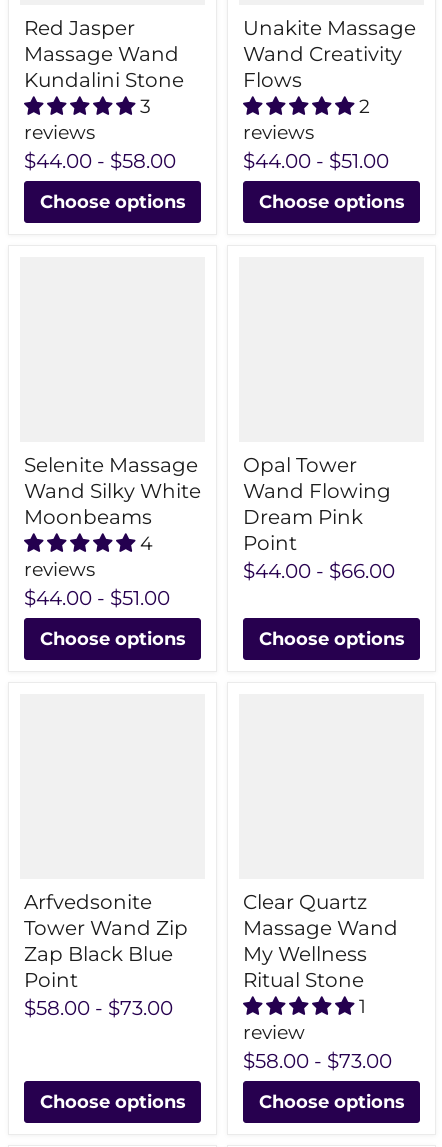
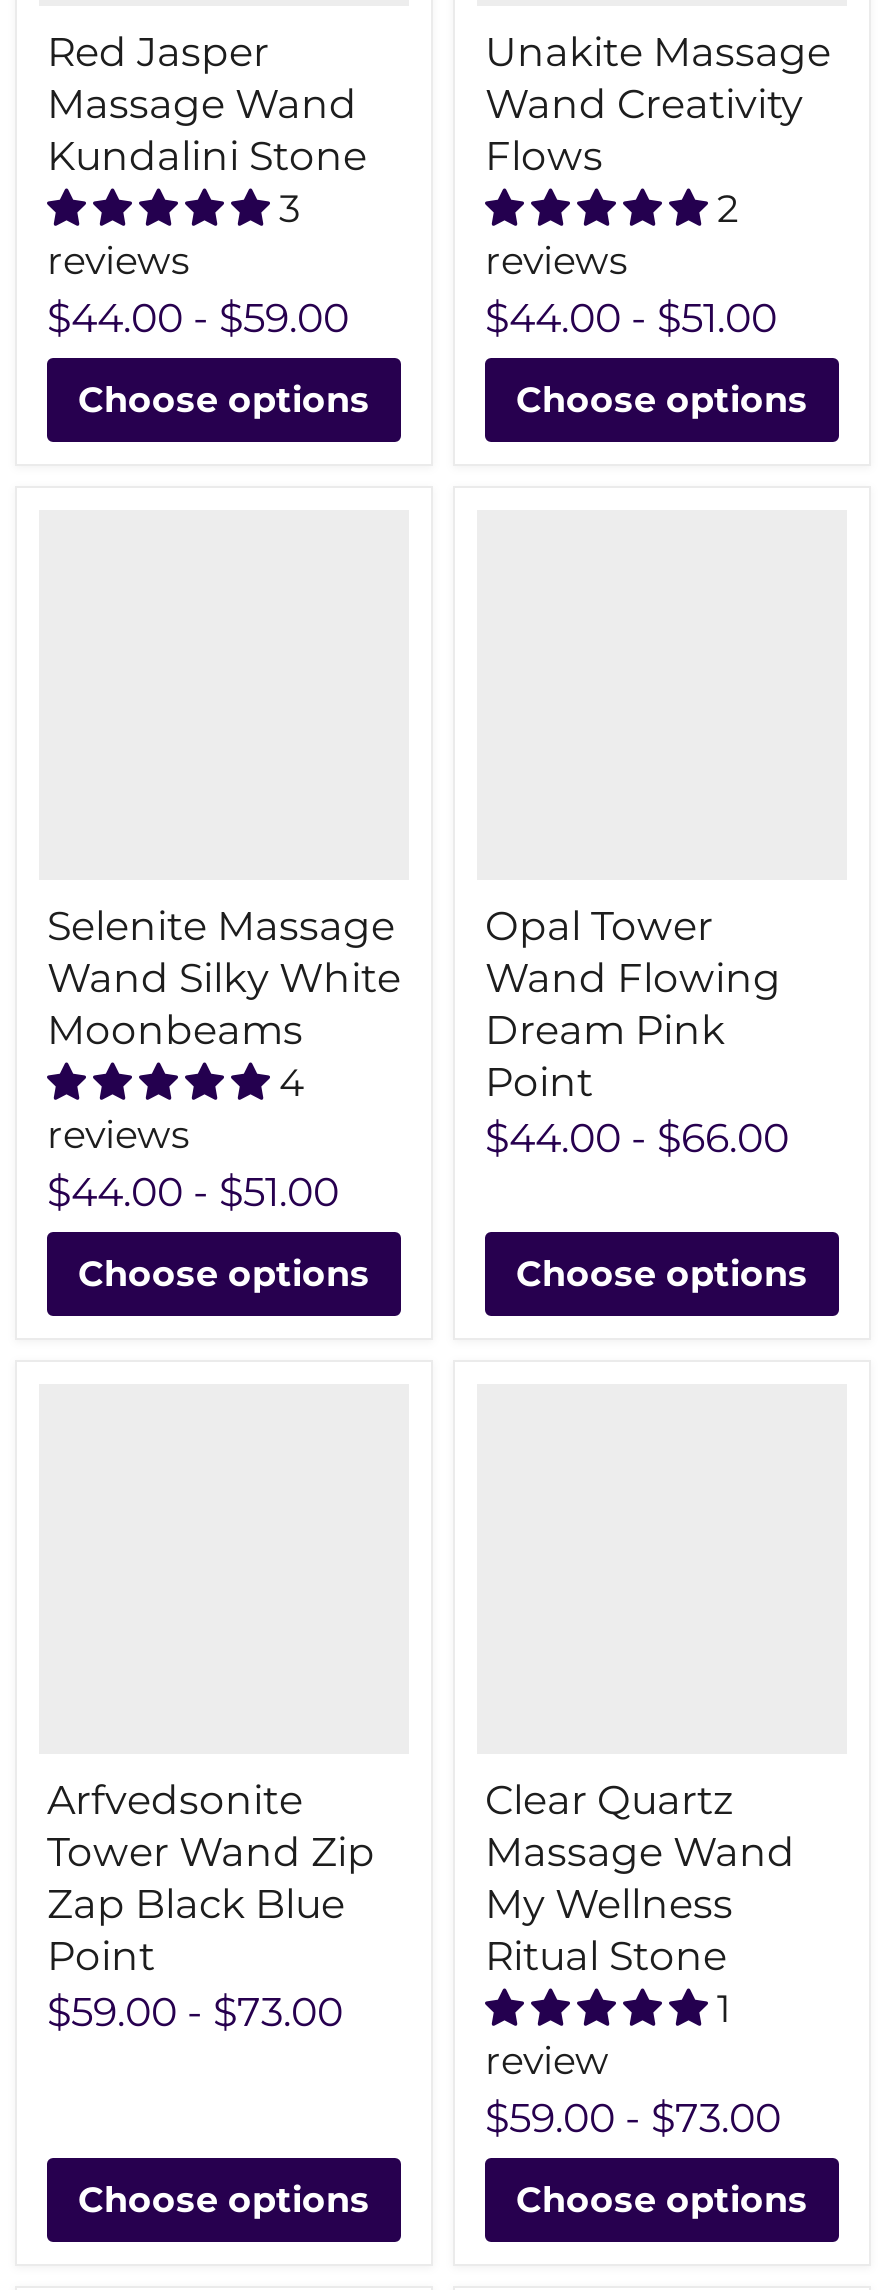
[24,149,176,173] $44.00 - $58.00 -> [47,294,349,342] $44.00 - $59.00
[24,996,173,1020] $58.00 - $73.00 -> [47,1988,343,2036] $59.00 - $73.00
[243,1049,392,1073] $58.00 - $73.00 -> [485,2094,781,2142] $59.00 - $73.00

